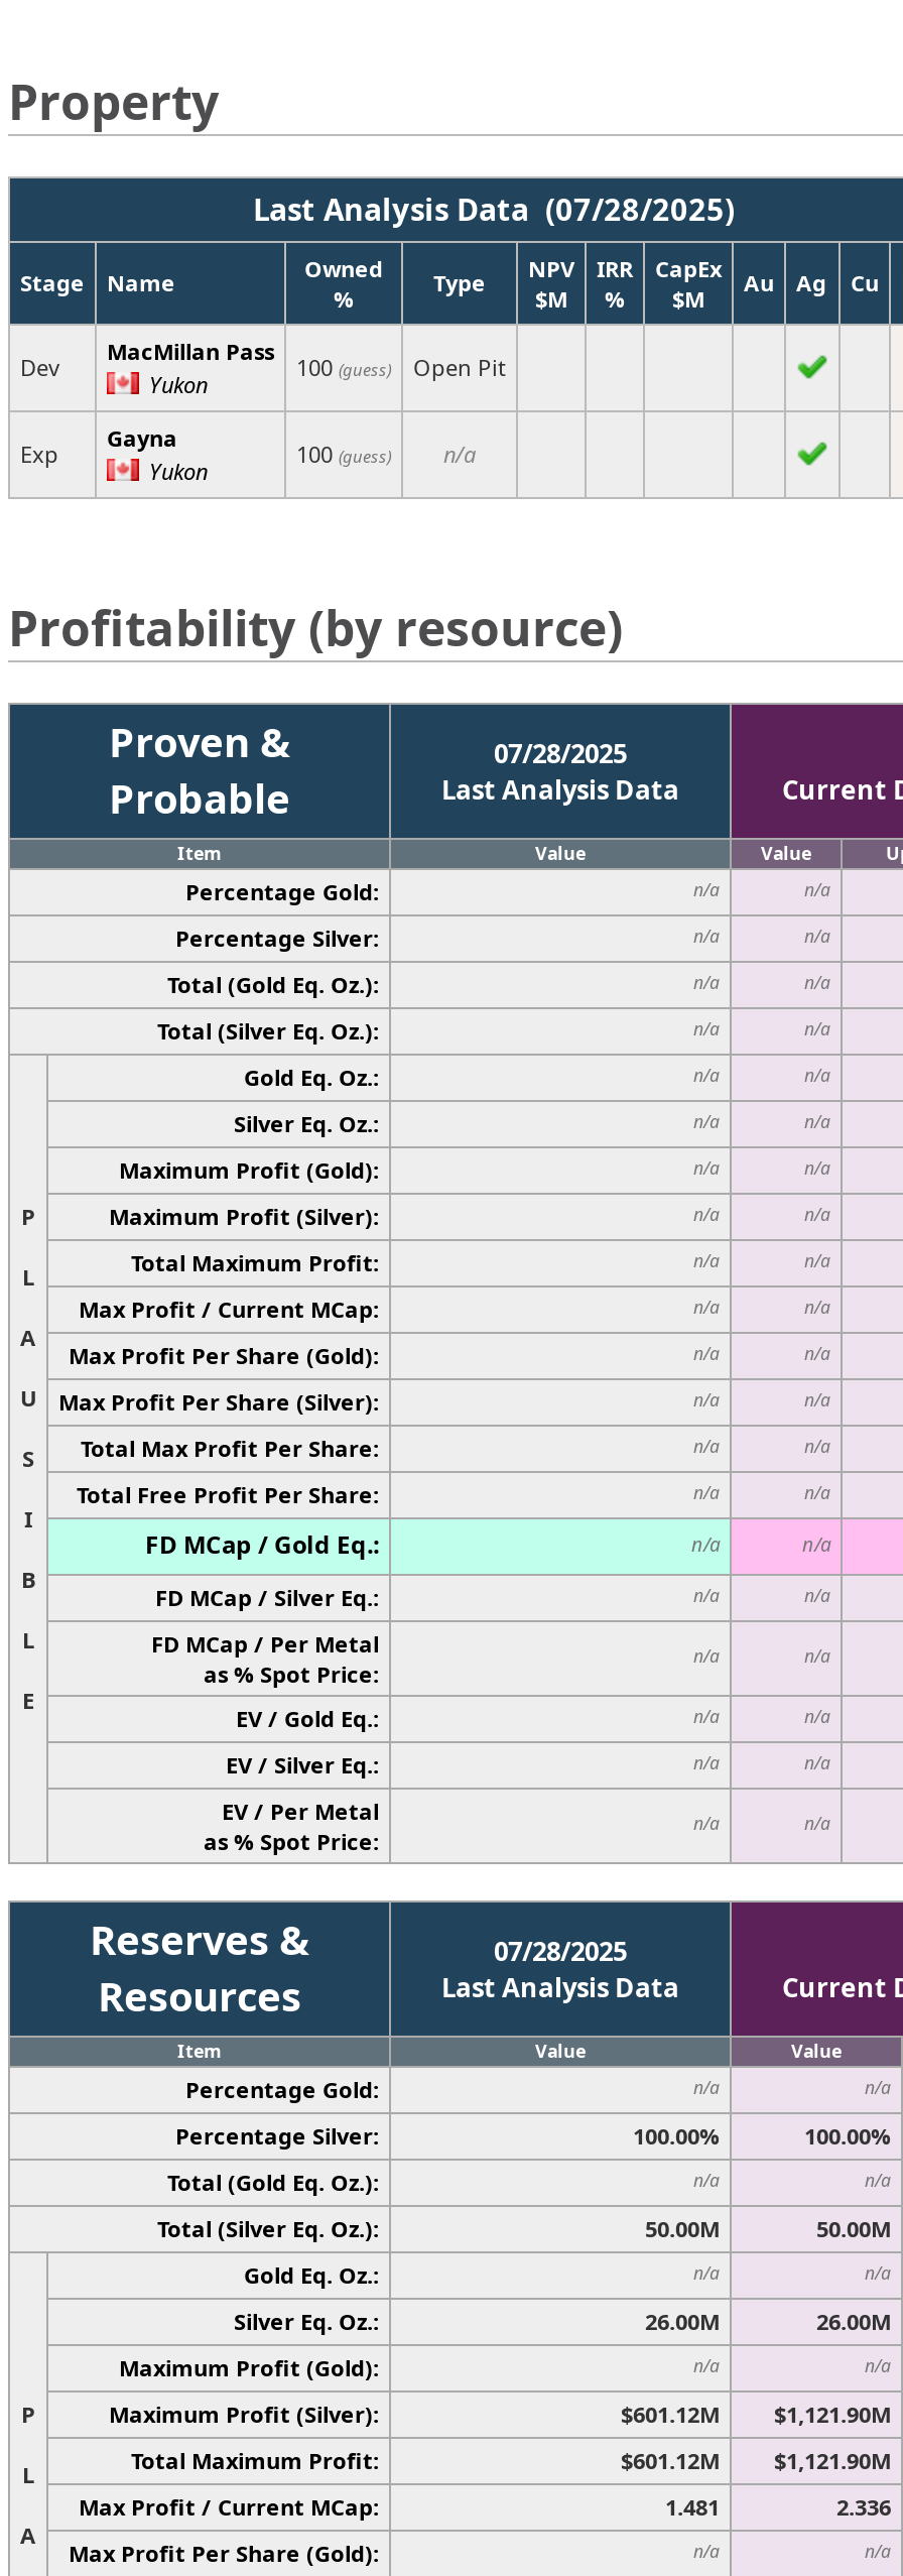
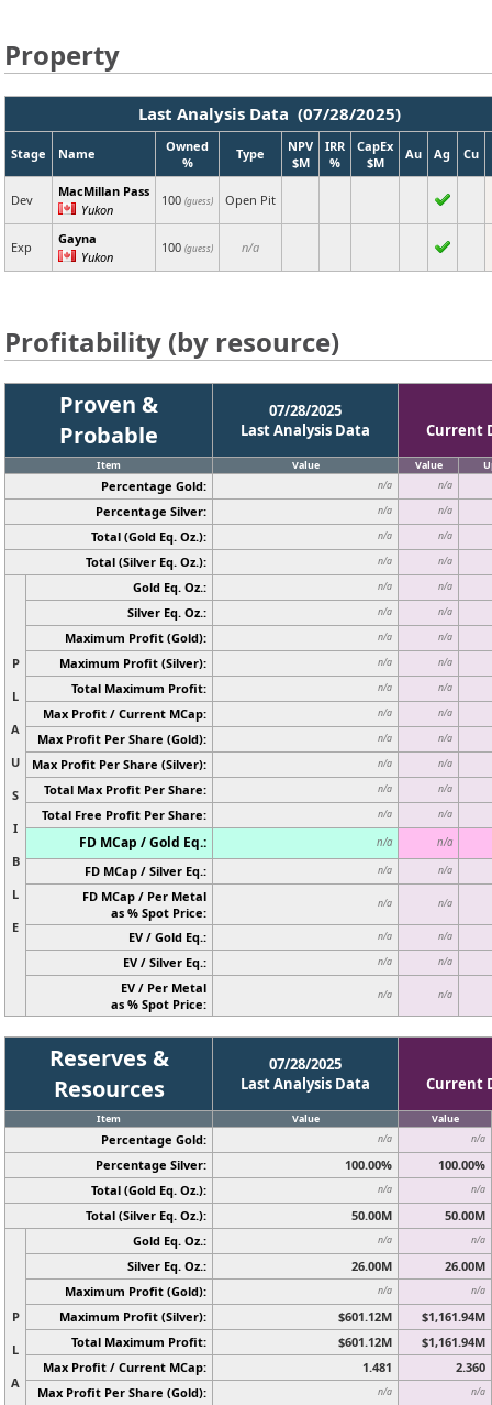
[621,2398,891,2428] $601.12M $1,121.90M -> [338,1308,485,1324] $601.12M $1,161.94M
[621,2444,891,2474] $601.12M $1,121.90M -> [338,1333,485,1350] $601.12M $1,161.94M
[836,2491,891,2521] 2.336 -> [456,1358,485,1375] 2.360

